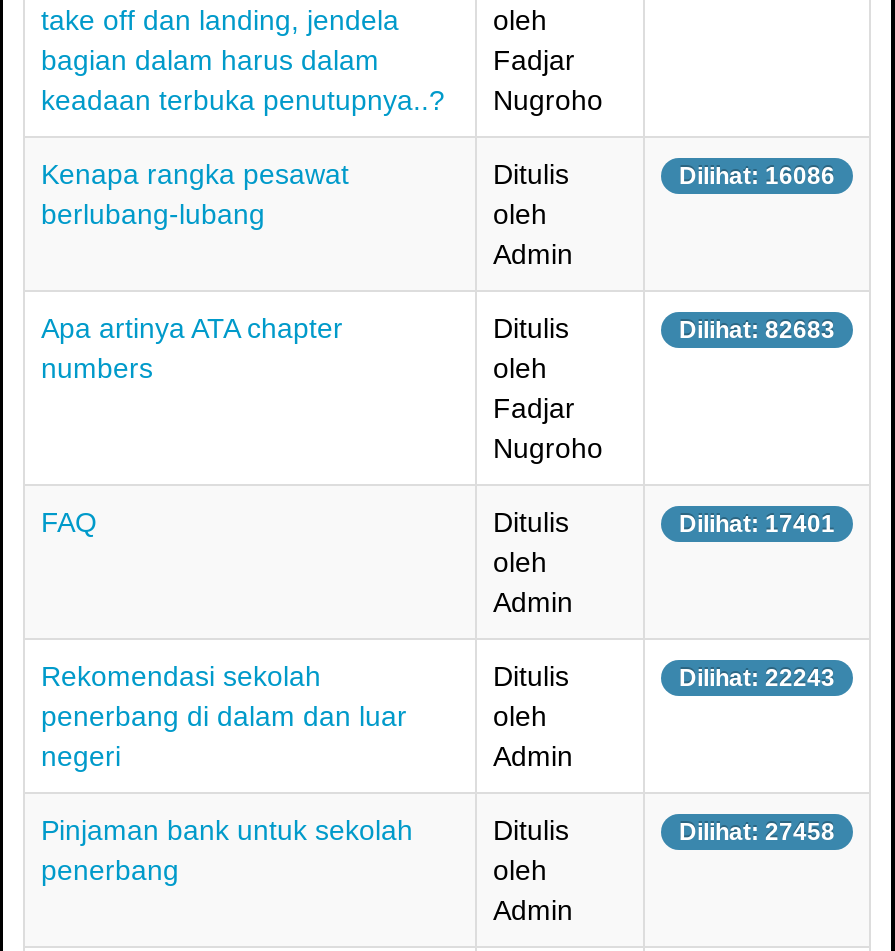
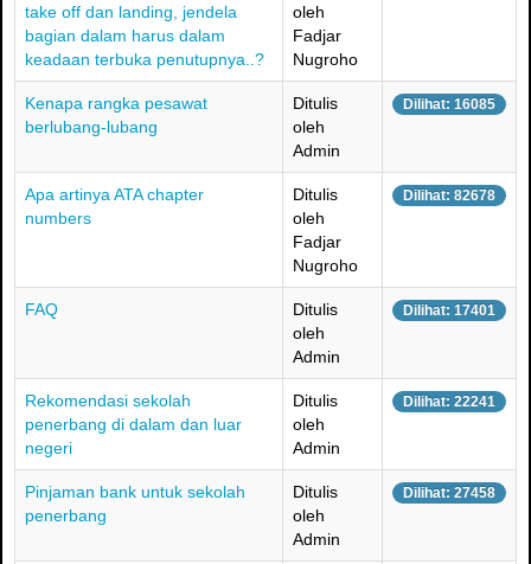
[679,162,835,190] Dilihat: 16086 -> [403,96,495,113] Dilihat: 16085
[679,316,835,344] Dilihat: 82683 -> [403,187,495,204] Dilihat: 82678
[679,664,835,692] Dilihat: 22243 -> [403,393,495,410] Dilihat: 22241

